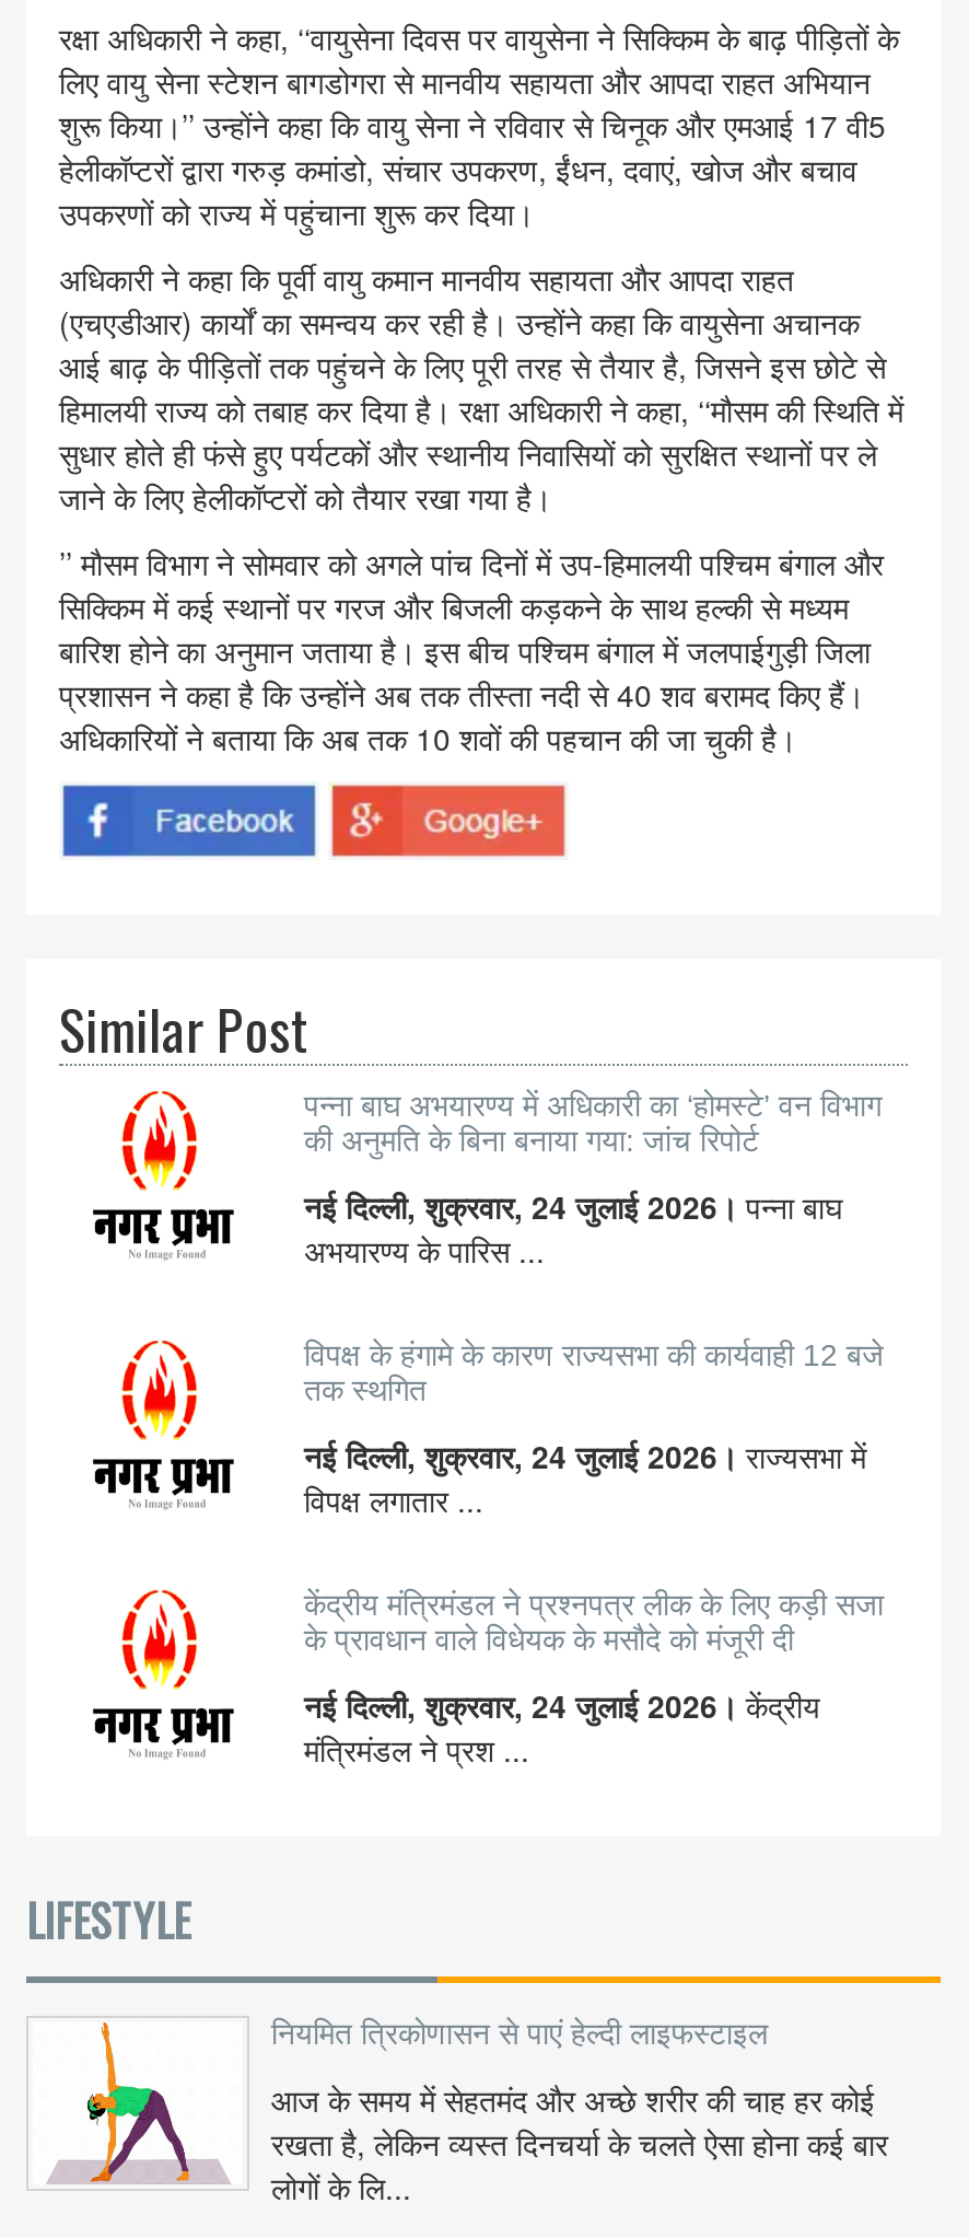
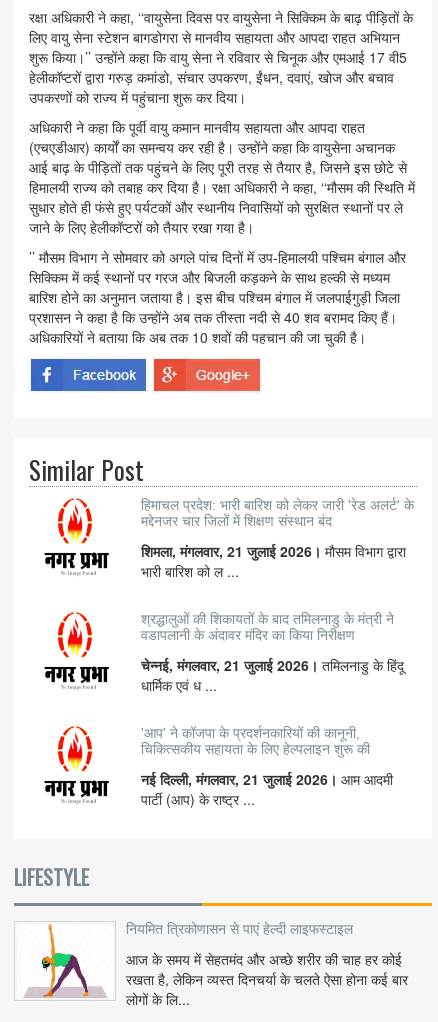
[304,1088,882,1158] पन्ना बाघ अभयारण्य में अधिकारी का ‘होमस्टे’ वन विभाग | की अनुमति के बिना बनाया गया: जांच रिपोर्ट -> [141,497,414,529] हिमाचल प्रदेश: भारी बारिश को लेकर जारी 'रेड अलर्ट' के | मद्देनजर चार जिलों में शिक्षण संस्थान बंद
[304,1185,842,1272] नई दिल्ली, शुक्रवार, 24 जुलाई 2026। पन्ना बाघ | अभयारण्य के पारिस ... -> [141,541,406,581] शिमला, मंगलवार, 21 जुलाई 2026। मौसम विभाग द्वारा | भारी बारिश को ल ...
[304,1338,884,1408] विपक्ष के हंगामे के कारण राज्यसभा की कार्यवाही 12 बजे | तक स्थगित -> [141,611,394,643] श्रद्धालुओं की शिकायतों के बाद तमिलनाडु के मंत्री ने | वडापलानी के अंदावर मंदिर का किया निरीक्षण
[304,1434,866,1522] नई दिल्ली, शुक्रवार, 24 जुलाई 2026। राज्यसभा में | विपक्ष लगातार ... -> [141,655,404,695] चेन्नई, मंगलवार, 21 जुलाई 2026। तमिलनाडु के हिंदू | धार्मिक एवं ध ...
[304,1587,884,1657] केंद्रीय मंत्रिमंडल ने प्रश्नपत्र लीक के लिए कड़ी सजा | के प्रावधान वाले विधेयक के मसौदे को मंजूरी दी -> [141,725,370,757] 'आप' ने कॉजपा के प्रदर्शनकारियों की कानूनी, | चिकित्सकीय सहायता के लिए हेल्पलाइन शुरू की
[304,1684,820,1771] नई दिल्ली, शुक्रवार, 24 जुलाई 2026। केंद्रीय | मंत्रिमंडल ने प्रश ... -> [141,769,393,809] नई दिल्ली, मंगलवार, 21 जुलाई 2026। आम आदमी | पार्टी (आप) के राष्ट्र ...

